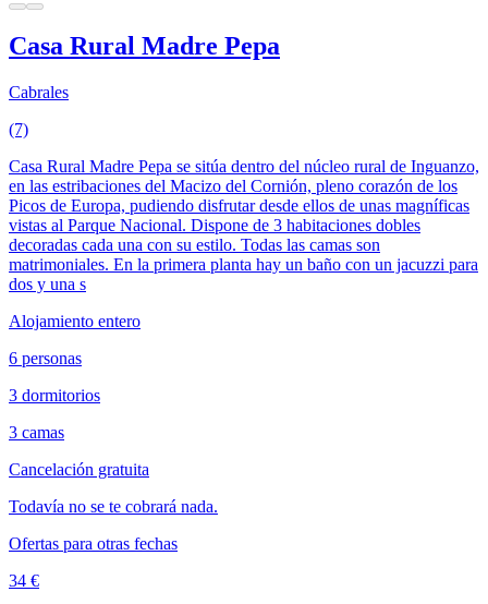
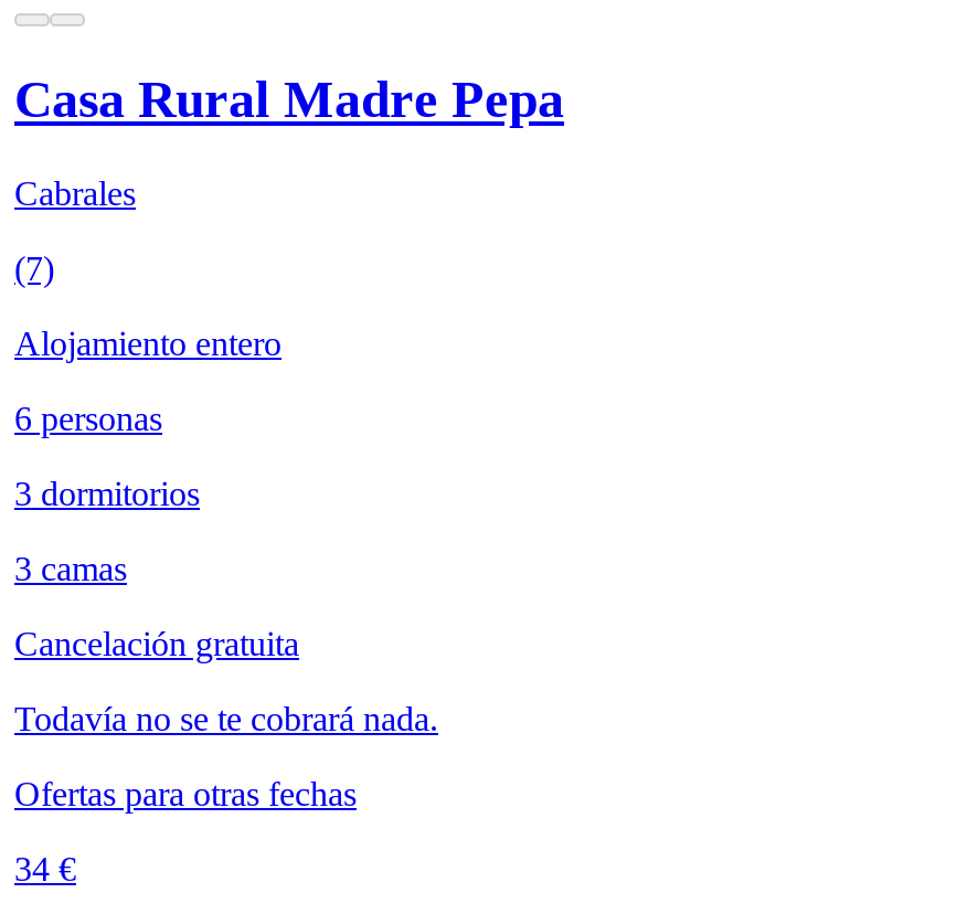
[9,157,479,294] Casa Rural Madre Pepa se sitúa dentro del núcleo rural de Inguanzo, | en las estribaciones del Macizo del Cornión, pleno corazón de los | Picos de Europa, pudiendo disfrutar desde ellos de unas magníficas | vistas al Parque Nacional. Dispone de 3 habitaciones dobles | decoradas cada una con su estilo. Todas las camas son | matrimoniales. En la primera planta hay un baño con un jacuzzi para | dos y una s -> none

